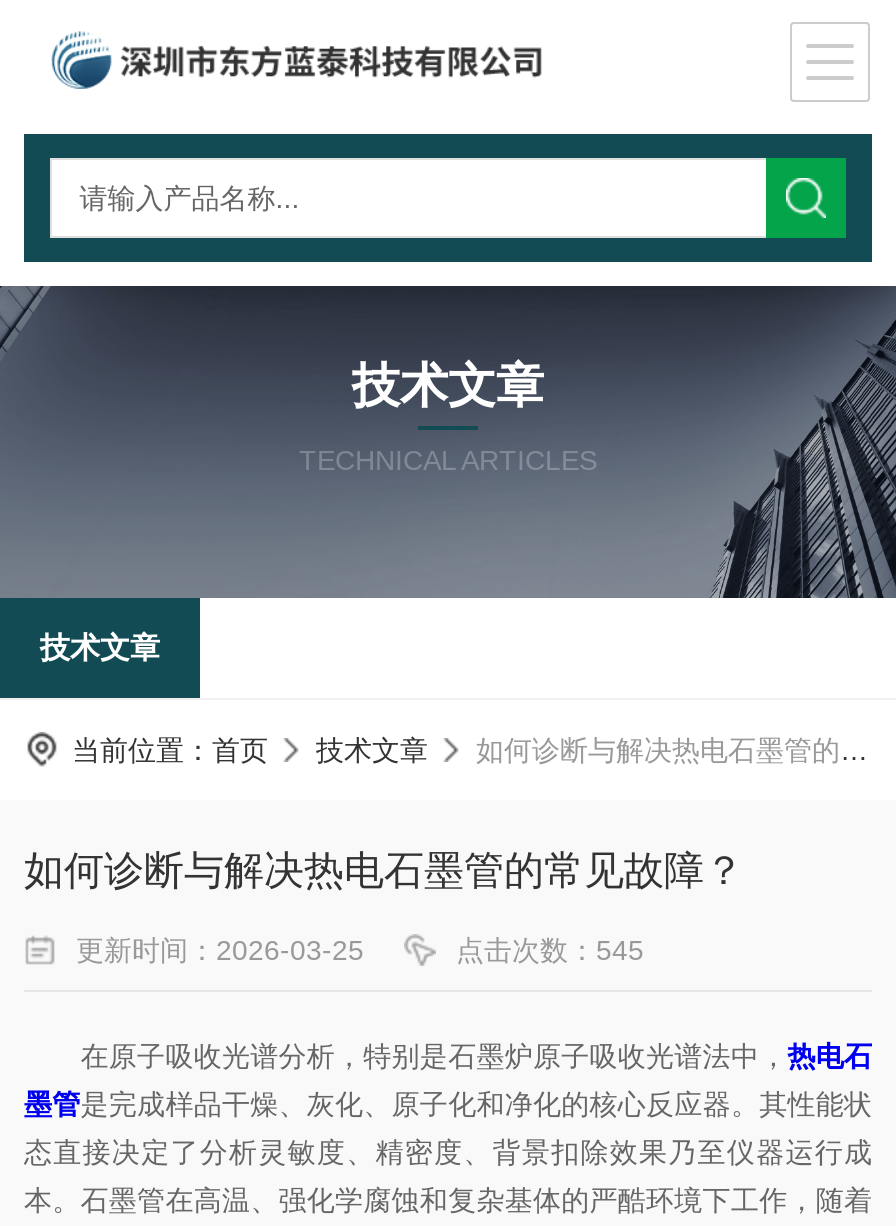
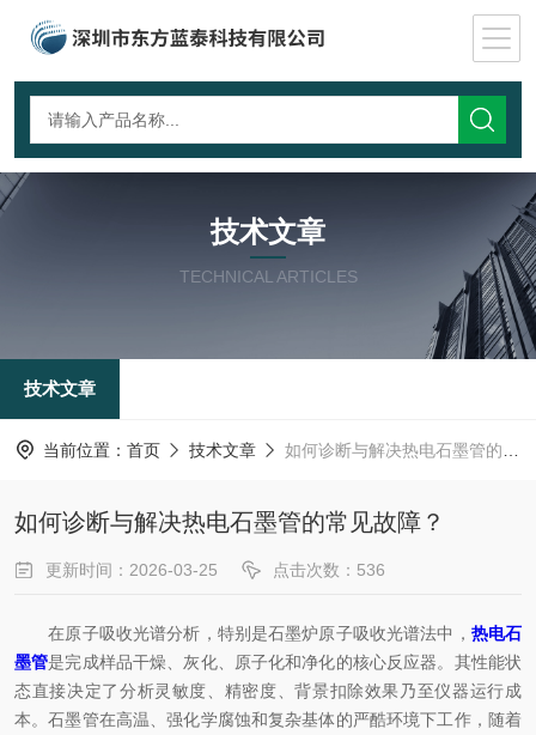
[456,934,644,966] 点击次数：545 -> [273,560,385,579] 点击次数：536

